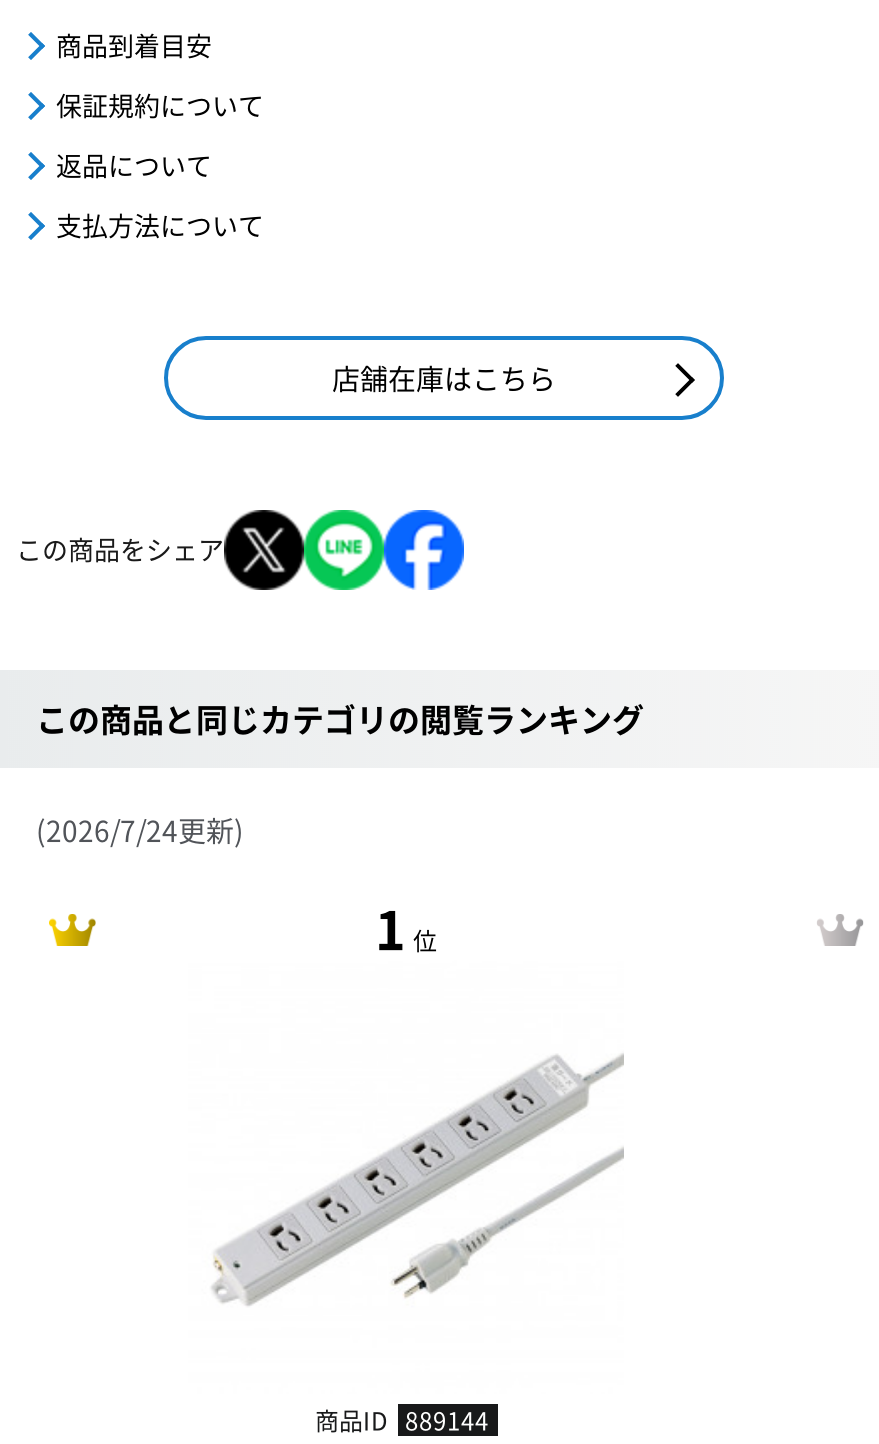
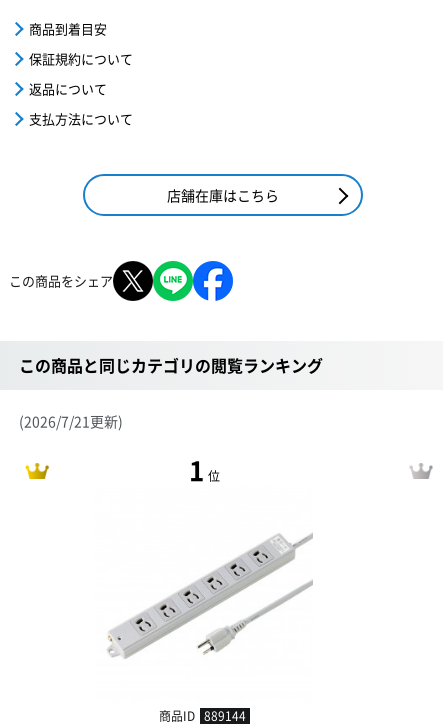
[36,810,244,850] (2026/7/24更新) -> [19,411,123,431] (2026/7/21更新)

